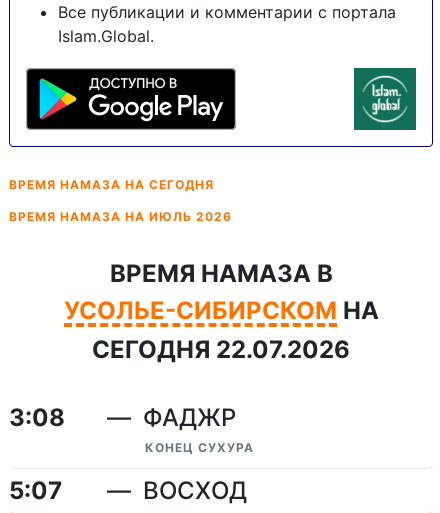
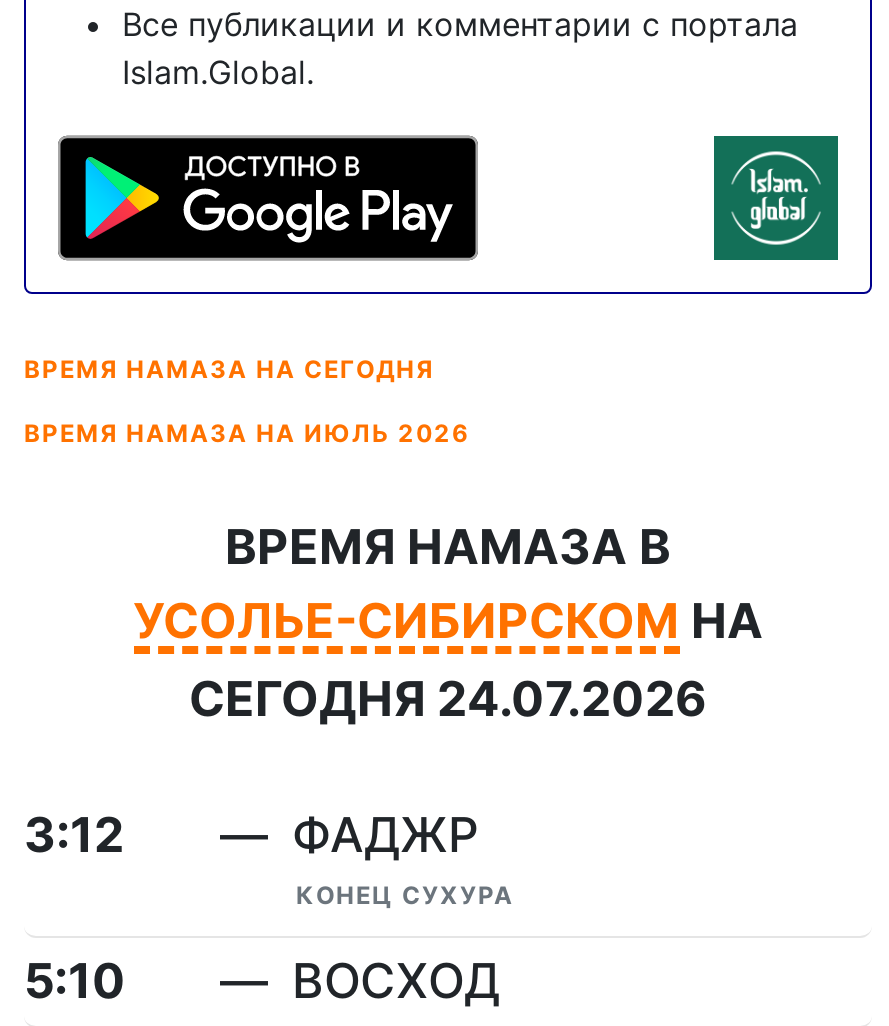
[92,335,350,364] СЕГОДНЯ 22.07.2026 -> [189,670,707,728] СЕГОДНЯ 24.07.2026
[9,403,65,432] 3:08 -> [24,806,124,864] 3:12
[9,476,62,505] 5:07 -> [24,952,126,1010] 5:10

